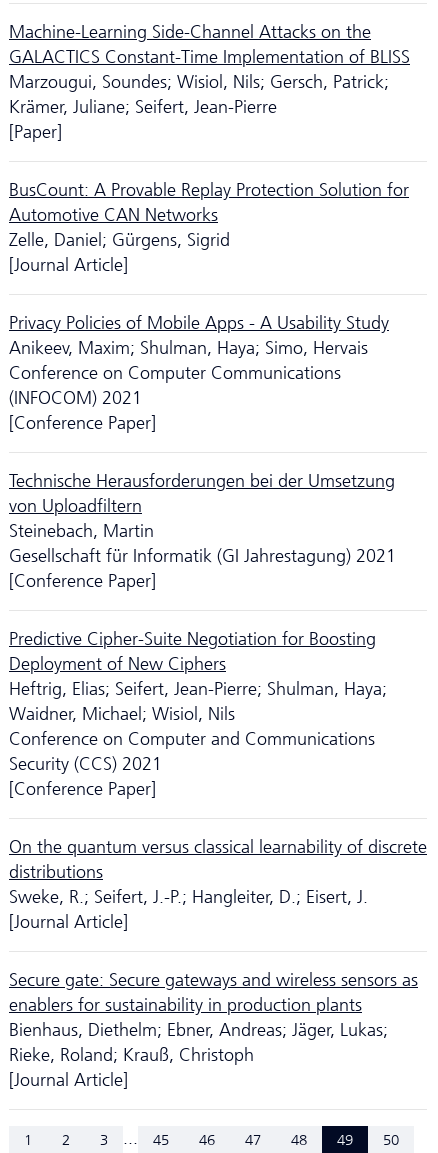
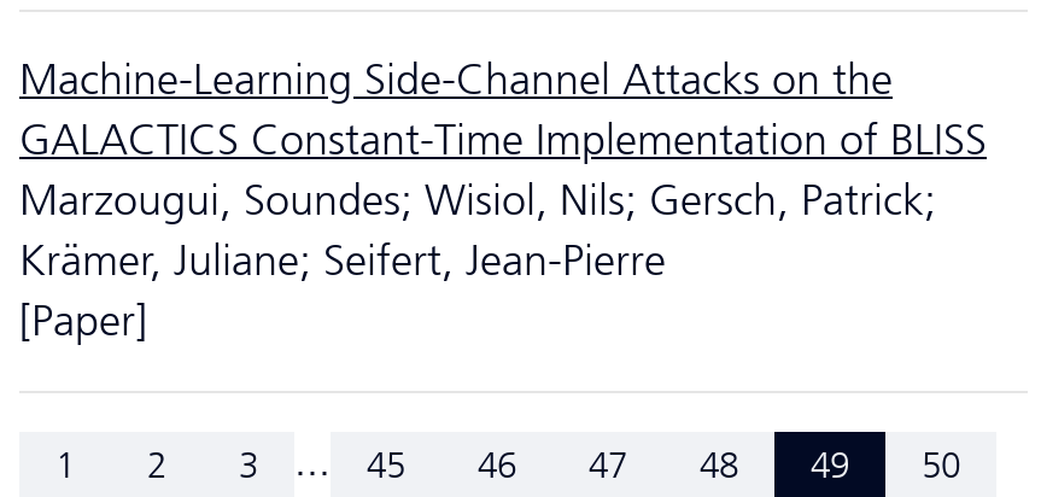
[9,178,427,1090] BusCount: A Provable Replay Protection Solution for | Automotive CAN Networks | Zelle, Daniel; Gürgens, Sigrid | [Journal Article] | Privacy Policies of Mobile Apps - A Usability Study | Anikeev, Maxim; Shulman, Haya; Simo, Hervais | Conference on Computer Communications | (INFOCOM) 2021 | [Conference Paper] | Technische Herausforderungen bei der Umsetzung | von Uploadfiltern | Steinebach, Martin | Gesellschaft für Informatik (GI Jahrestagung) 2021 | [Conference Paper] | Predictive Cipher-Suite Negotiation for Boosting | Deployment of New Ciphers | Heftrig, Elias; Seifert, Jean-Pierre; Shulman, Haya; | Waidner, Michael; Wisiol, Nils | Conference on Computer and Communications | Security (CCS) 2021 | [Conference Paper] | On the quantum versus classical learnability of discrete | distributions | Sweke, R.; Seifert, J.-P.; Hangleiter, D.; Eisert, J. | [Journal Article] | Secure gate: Secure gateways and wireless sensors as | enablers for sustainability in production plants | Bienhaus, Diethelm; Ebner, Andreas; Jäger, Lukas; | Rieke, Roland; Krauß, Christoph | [Journal Article] -> none

